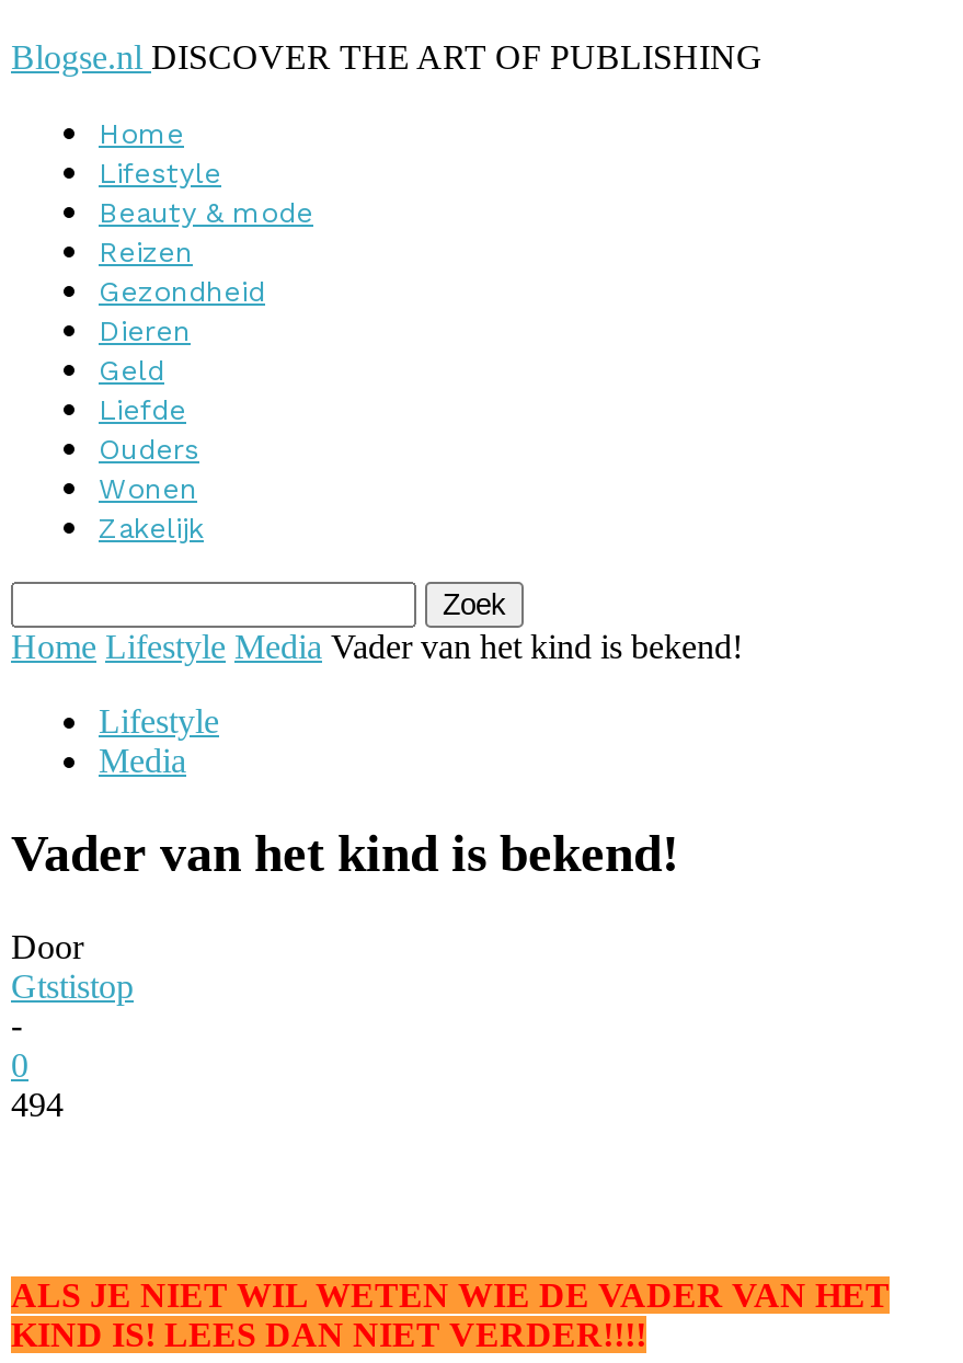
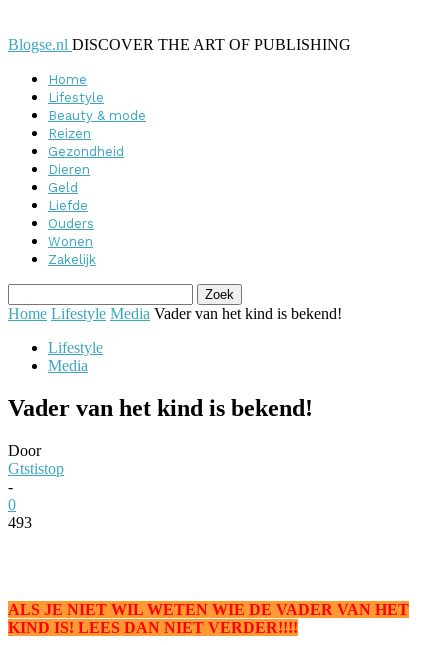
[11,1085,64,1123] 494 -> [8,514,32,531] 493

